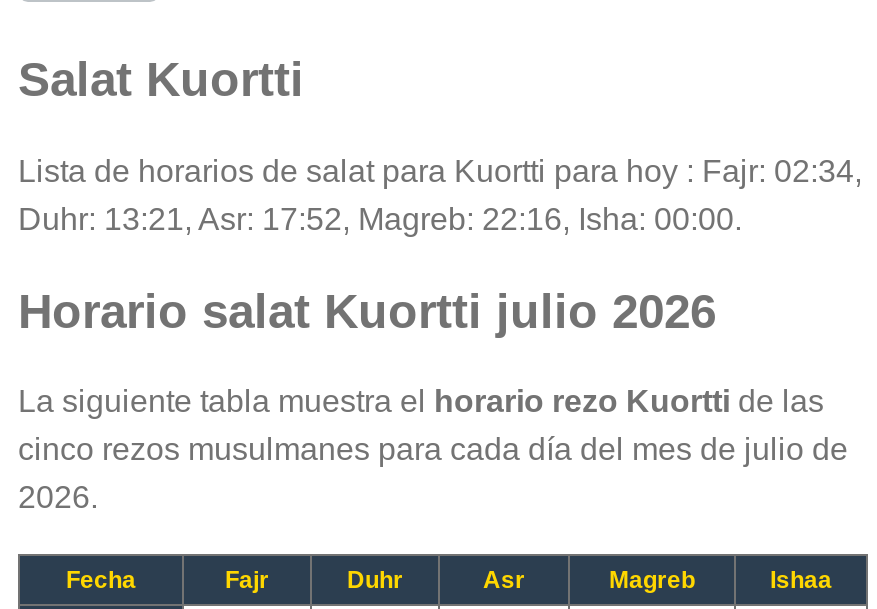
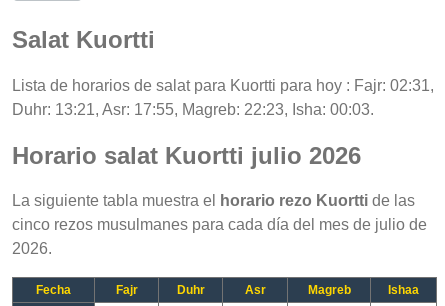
[18,153,862,187] Lista de horarios de salat para Kuortti para hoy : Fajr: 02:34, -> [12,77,434,94] Lista de horarios de salat para Kuortti para hoy : Fajr: 02:31,
[18,201,742,235] Duhr: 13:21, Asr: 17:52, Magreb: 22:16, Isha: 00:00. -> [12,101,374,118] Duhr: 13:21, Asr: 17:55, Magreb: 22:23, Isha: 00:03.

